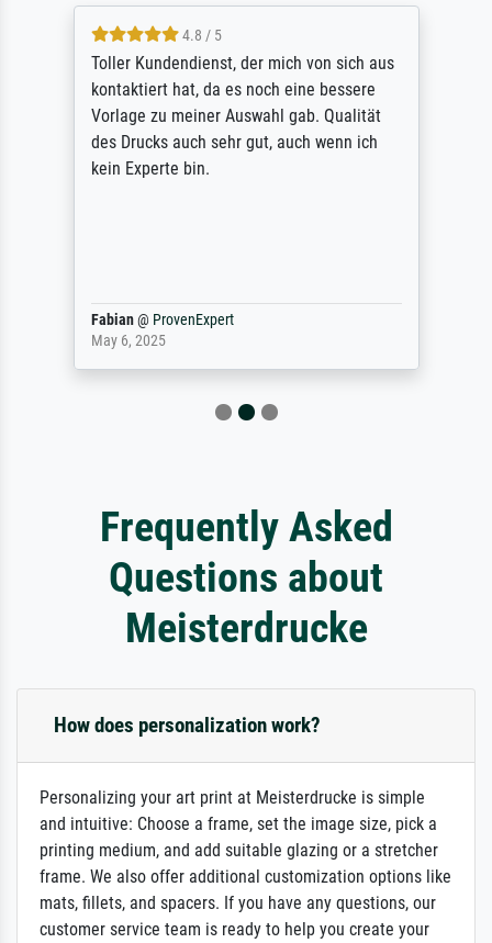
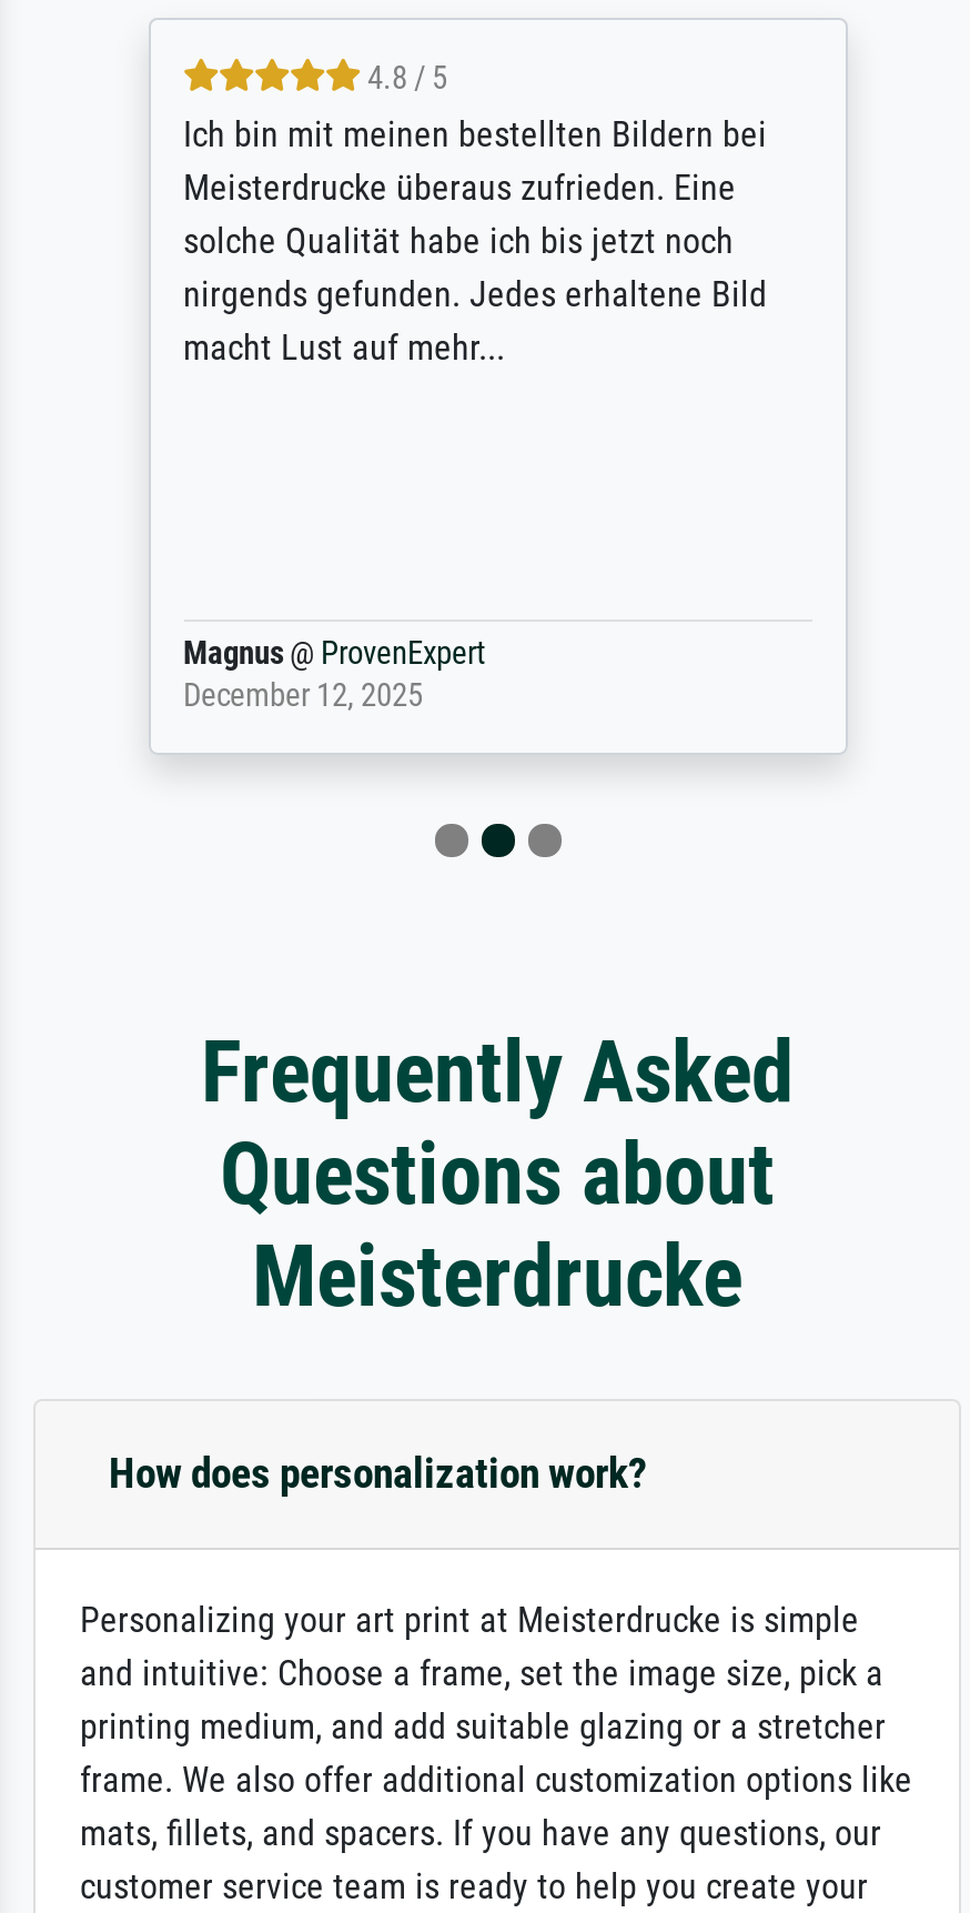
[91,53,394,179] Toller Kundendienst, der mich von sich aus | kontaktiert hat, da es noch eine bessere | Vorlage zu meiner Auswahl gab. Qualität | des Drucks auch sehr gut, auch wenn ich | kein Experte bin. -> [183,113,767,368] Ich bin mit meinen bestellten Bildern bei | Meisterdrucke überaus zufrieden. Eine | solche Qualität habe ich bis jetzt noch | nirgends gefunden. Jedes erhaltene Bild | macht Lust auf mehr...
[91,311,233,351] Fabian @ ProvenExpert | May 6, 2025 -> [183,635,485,715] Magnus @ ProvenExpert | December 12, 2025

